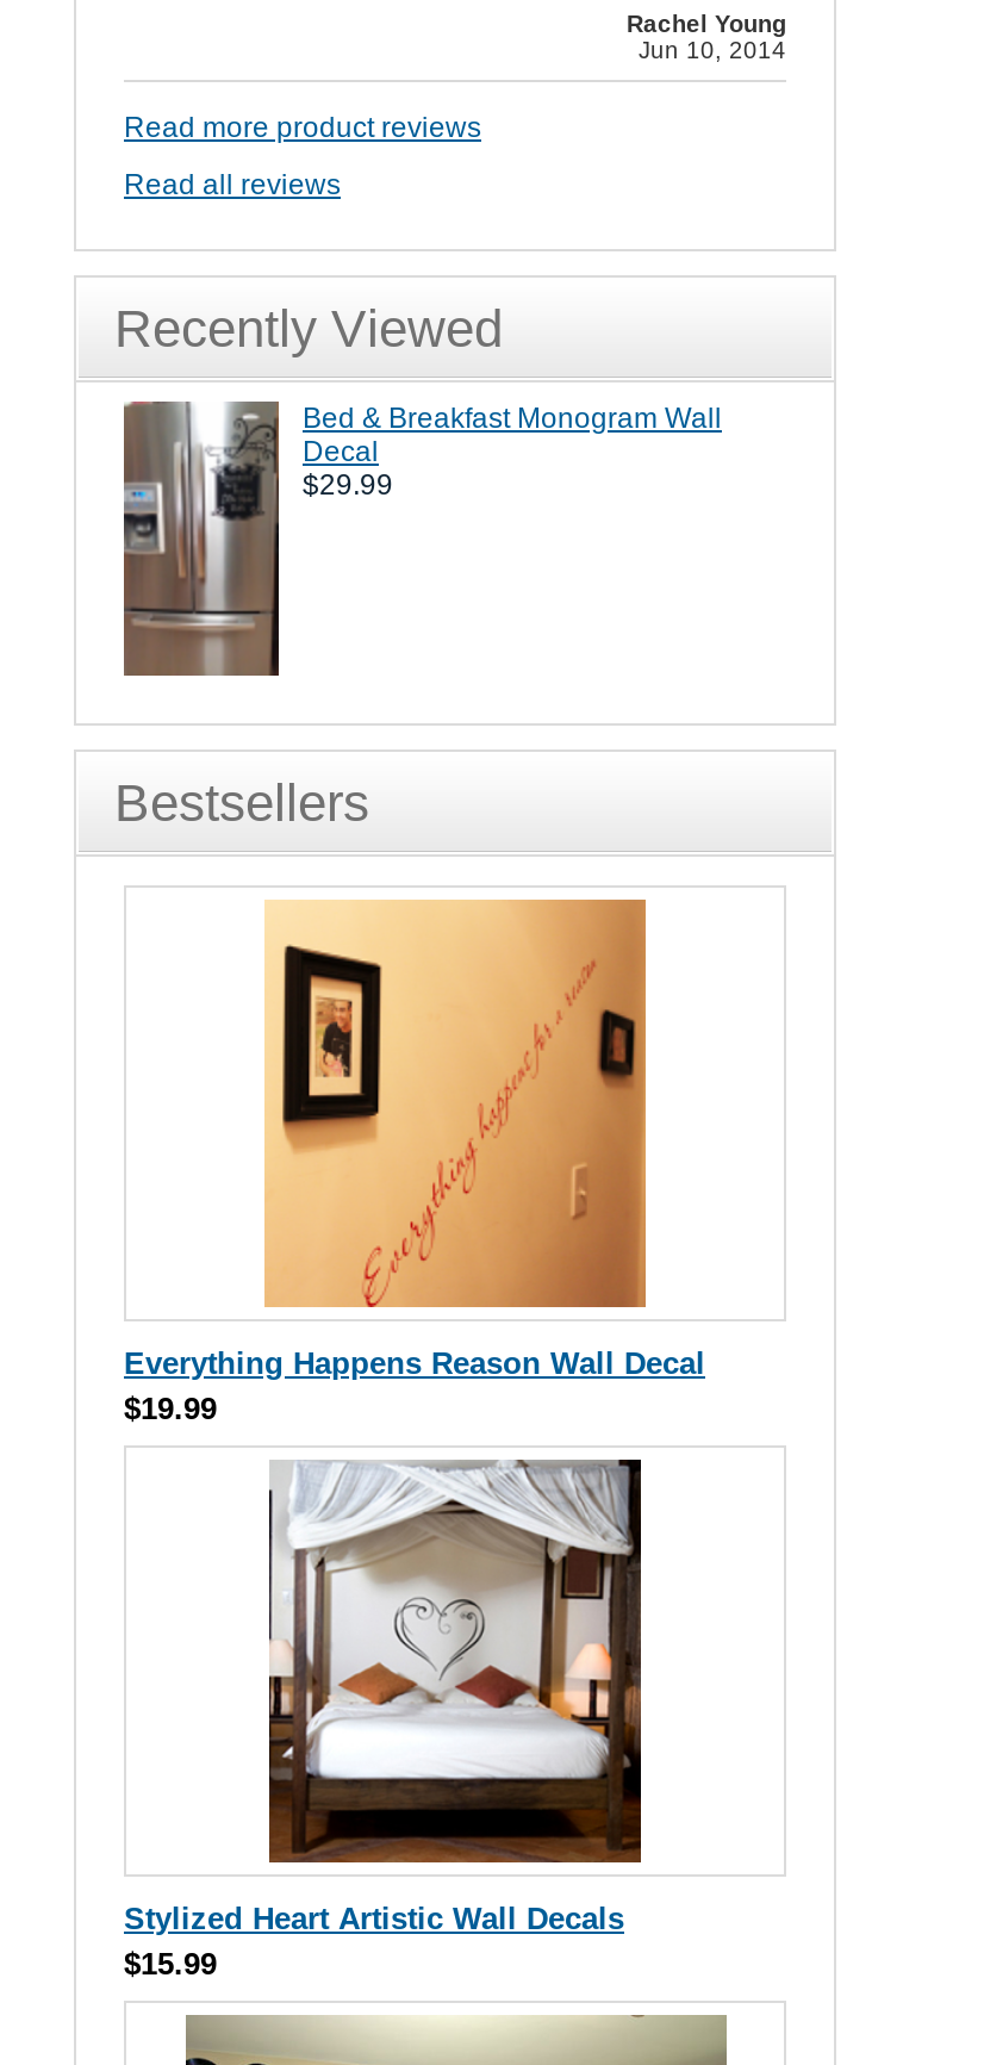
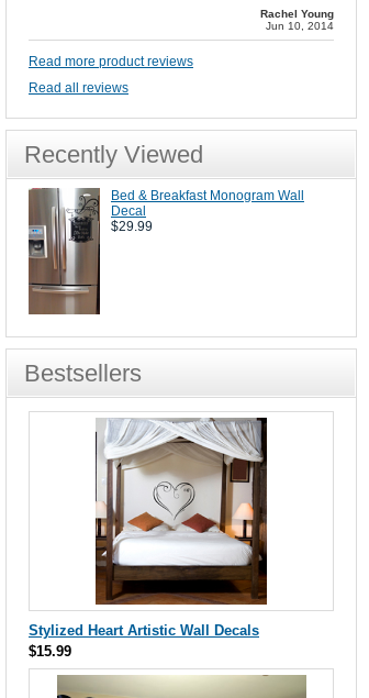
[124,897,705,1425] [image] | Everything Happens Reason Wall Decal | $19.99 -> none

